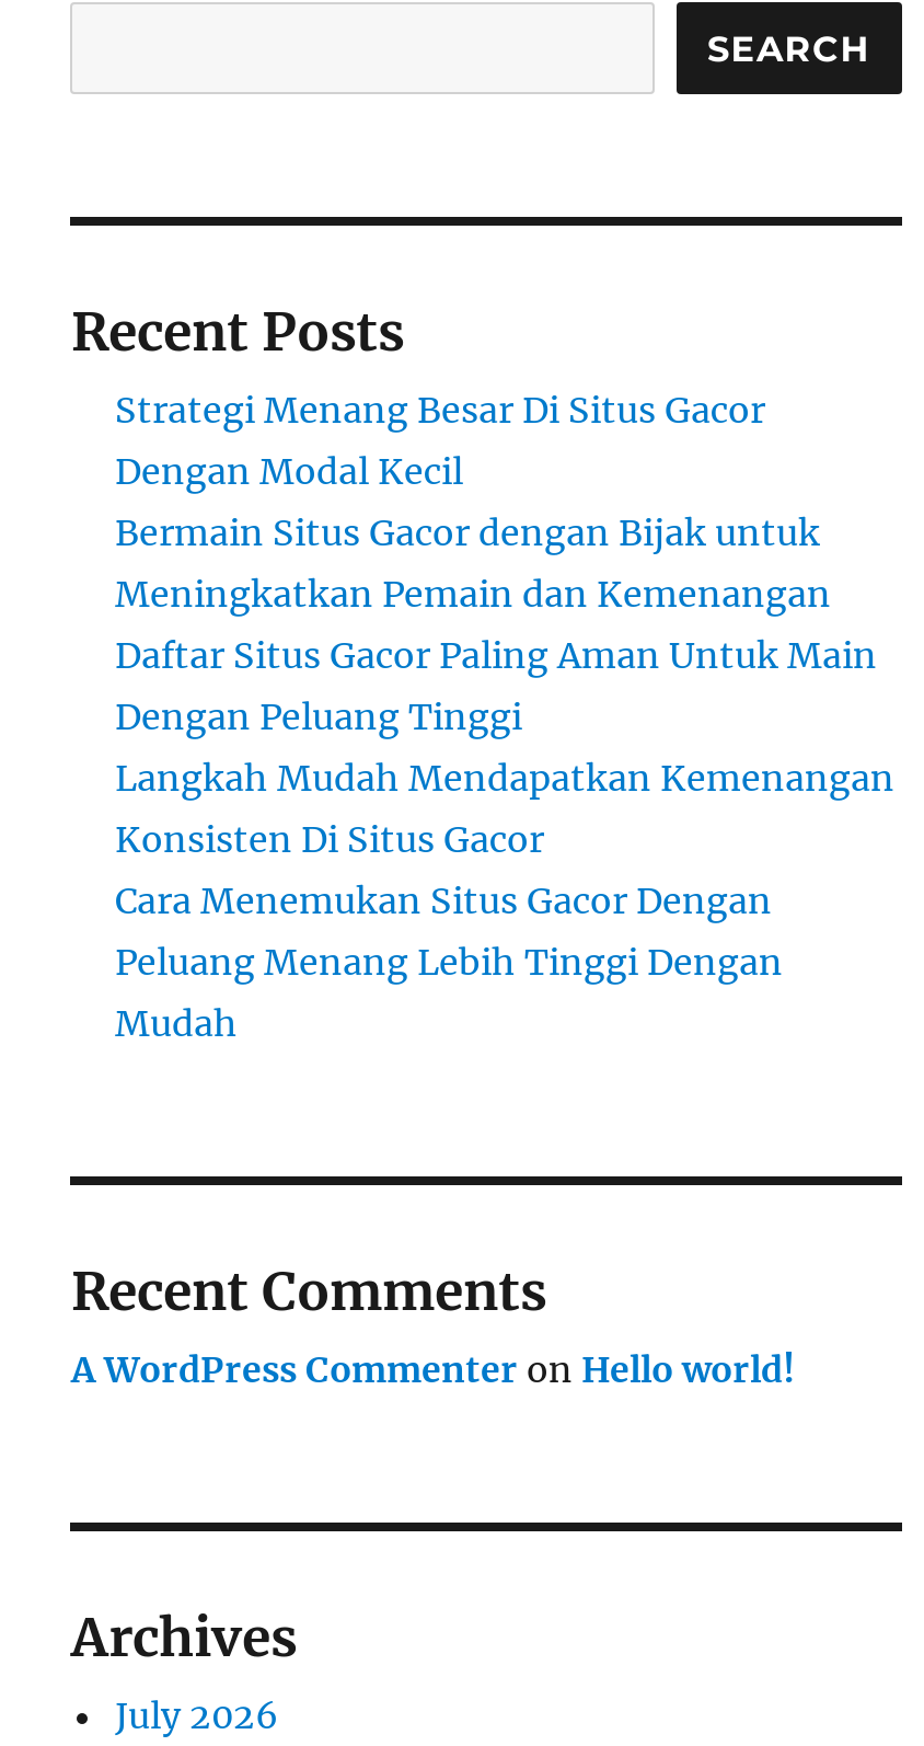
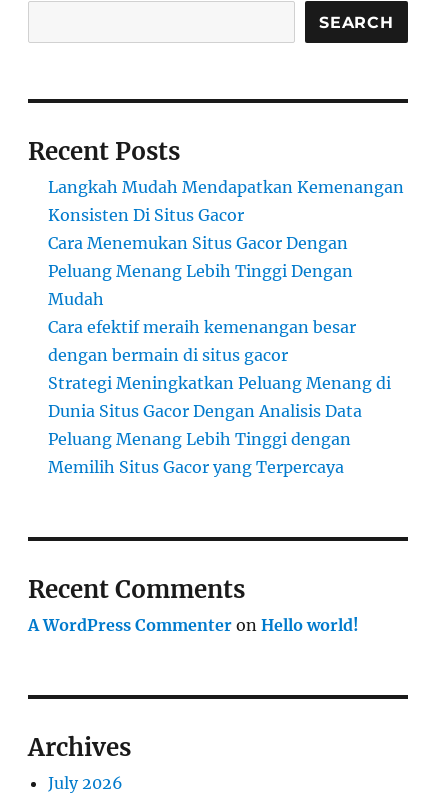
[115,388,877,738] Strategi Menang Besar Di Situs Gacor | Dengan Modal Kecil | Bermain Situs Gacor dengan Bijak untuk | Meningkatkan Pemain dan Kemenangan | Daftar Situs Gacor Paling Aman Untuk Main | Dengan Peluang Tinggi -> none
moved [115,756,894,1045] -> [48,177,404,309]: Langkah Mudah Mendapatkan Kemenangan | Konsisten Di Situs Gacor | Cara Menemukan Situs Gacor Dengan | Peluang Menang Lebih Tinggi Dengan | Mudah
none -> [48,317,391,477] Cara efektif meraih kemenangan besar | dengan bermain di situs gacor | Strategi Meningkatkan Peluang Menang di | Dunia Situs Gacor Dengan Analisis Data | Peluang Menang Lebih Tinggi dengan | Memilih Situs Gacor yang Terpercaya

